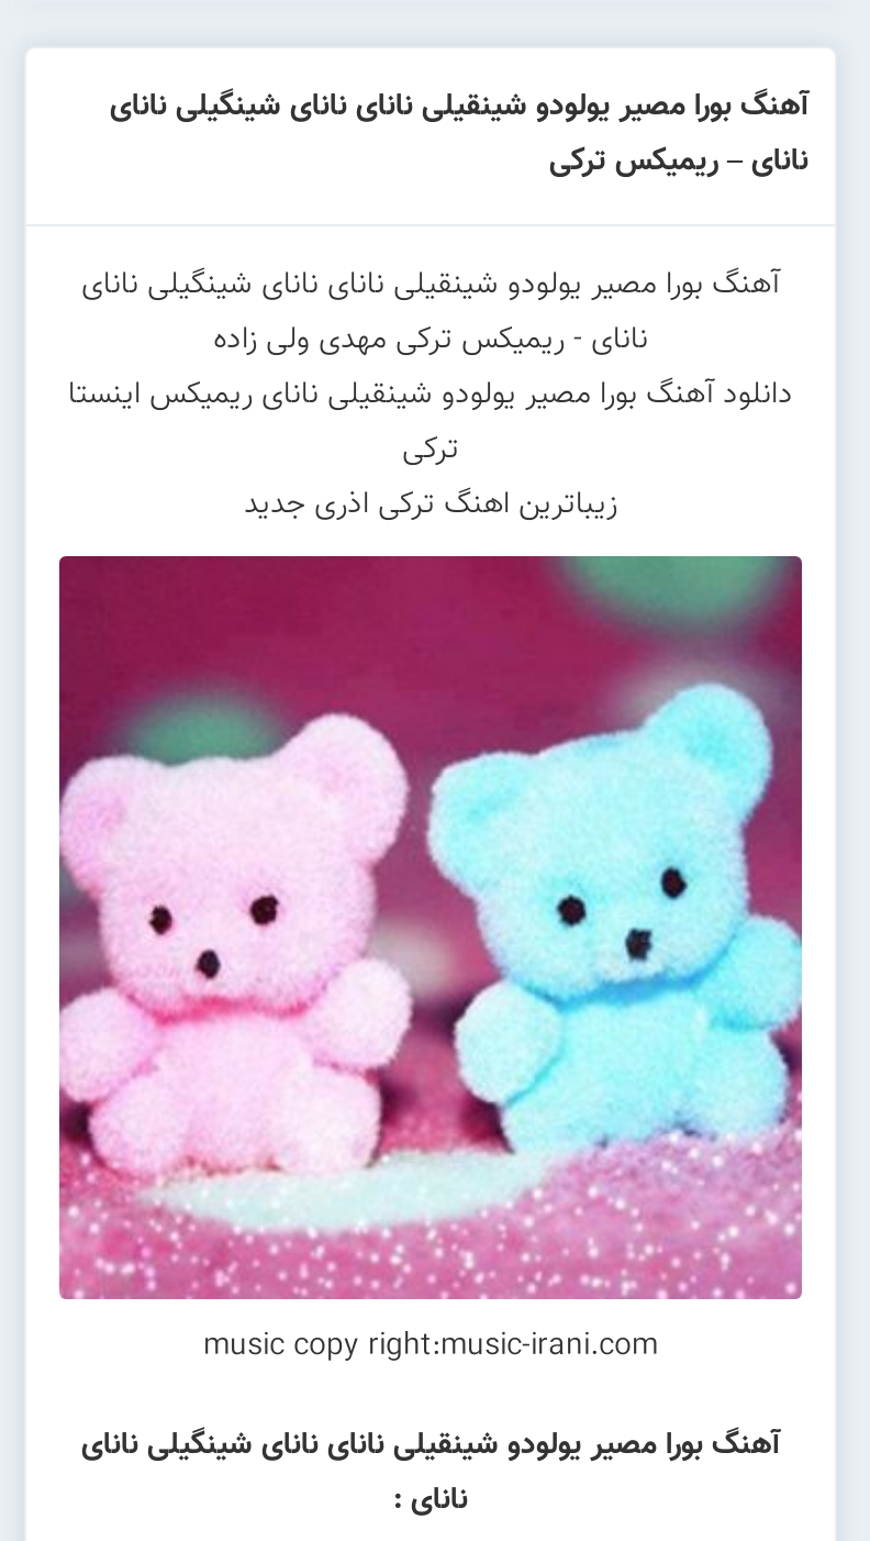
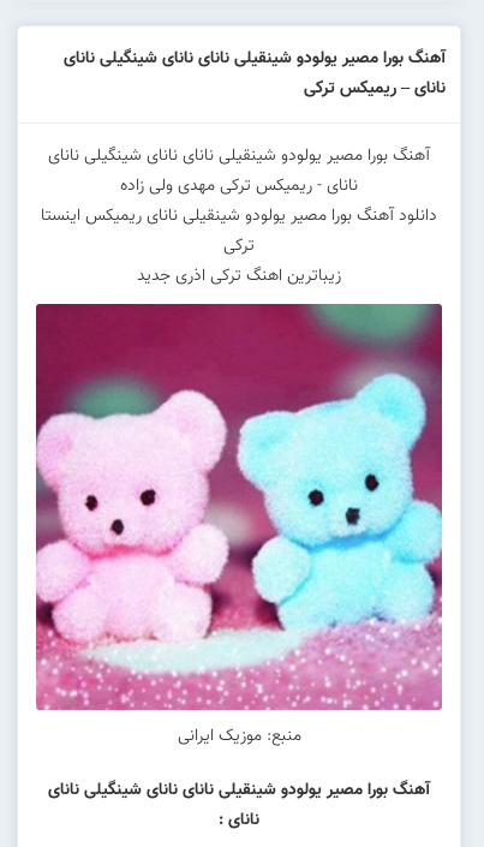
[203,1323,658,1372] music copy right:music-irani.com -> [177,723,301,750] منبع: موزیک ایرانی

